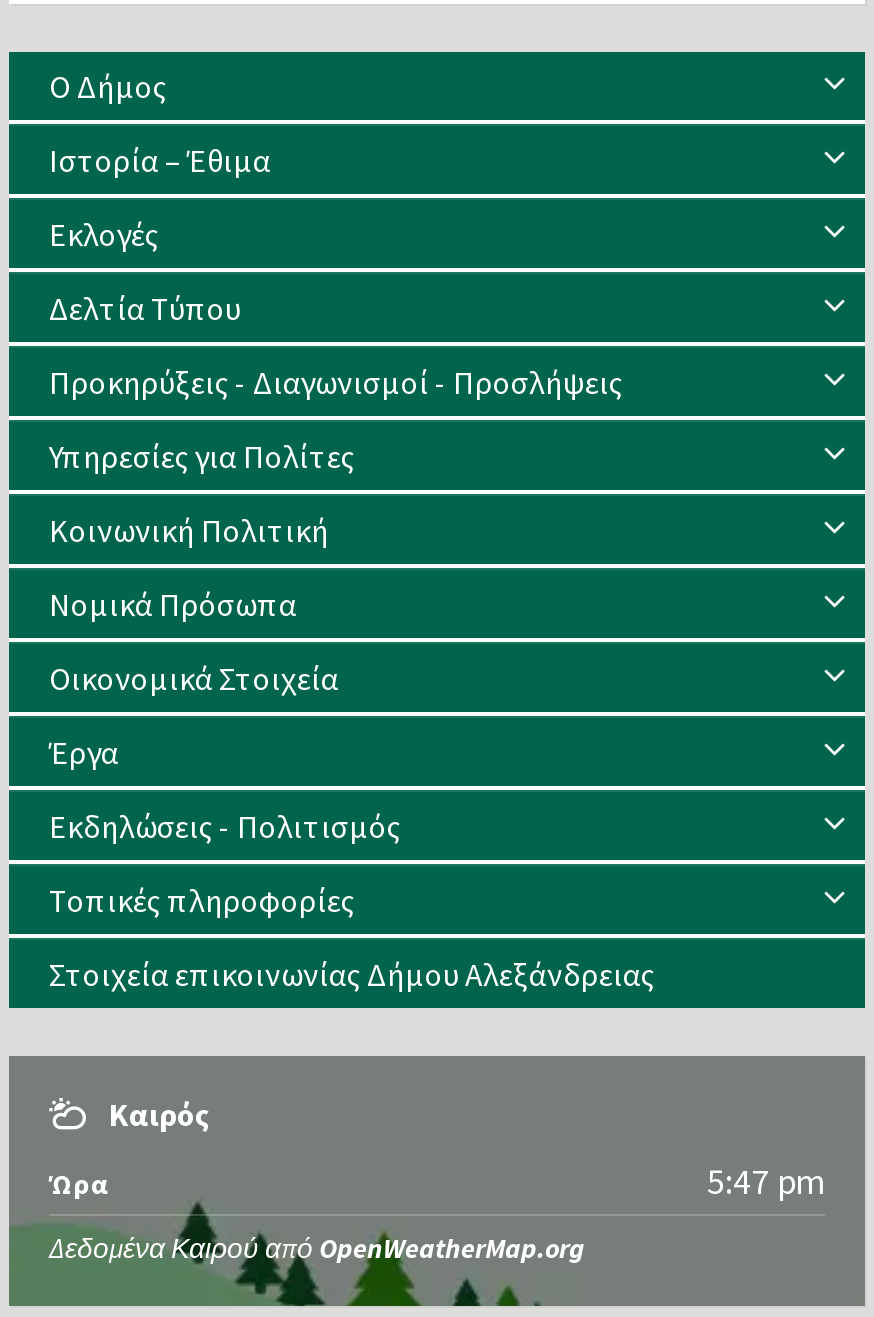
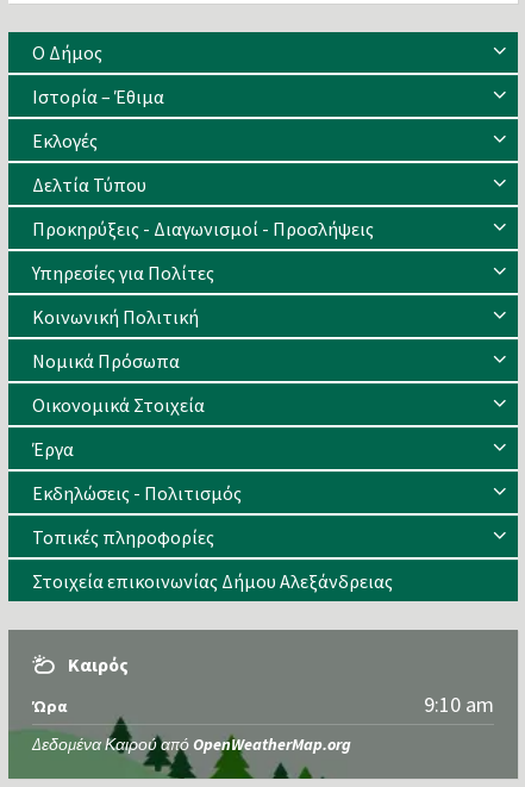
[707,1157,825,1203] 5:47 pm -> [424,690,494,717] 9:10 am

